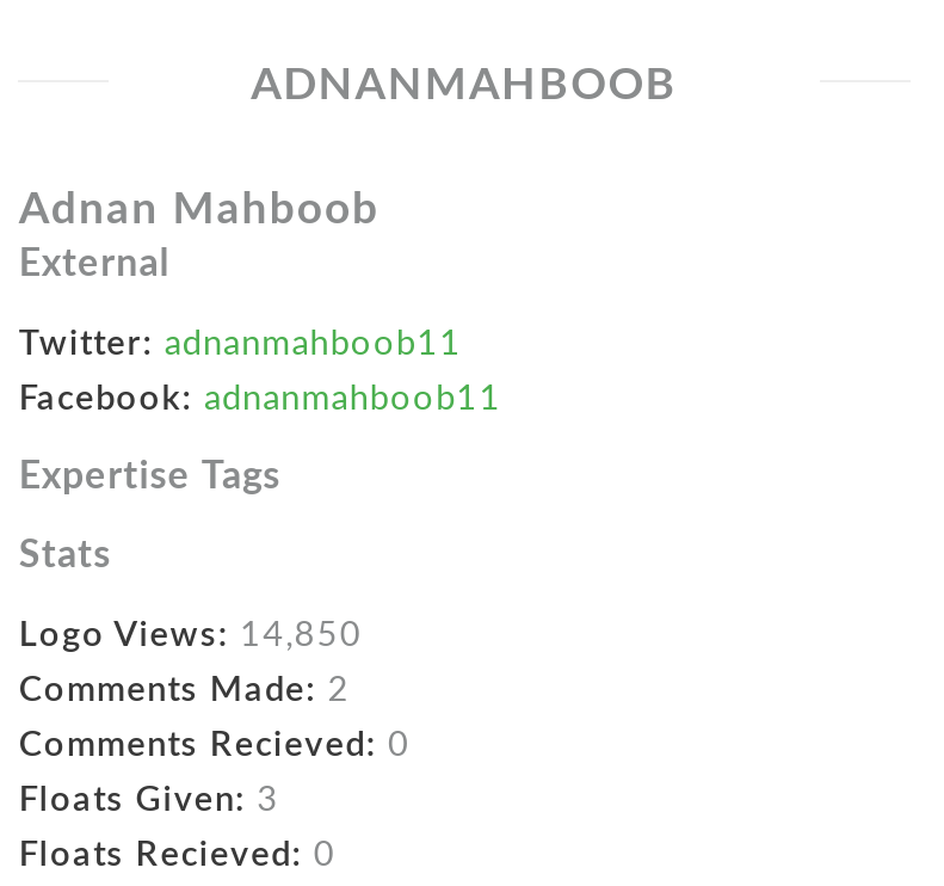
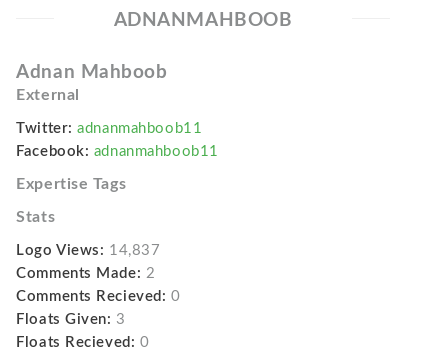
[19,618,363,654] Logo Views: 14,850 -> [16,243,160,258] Logo Views: 14,837

